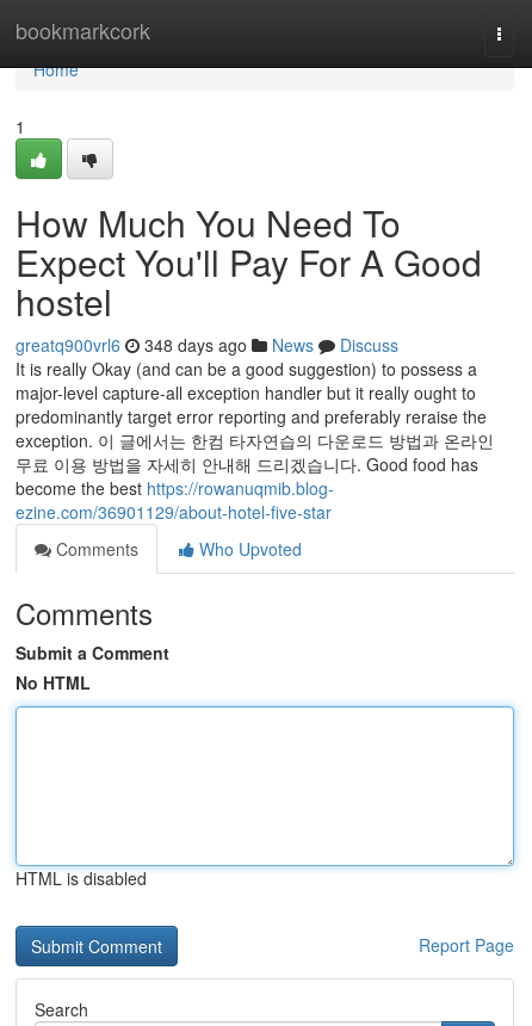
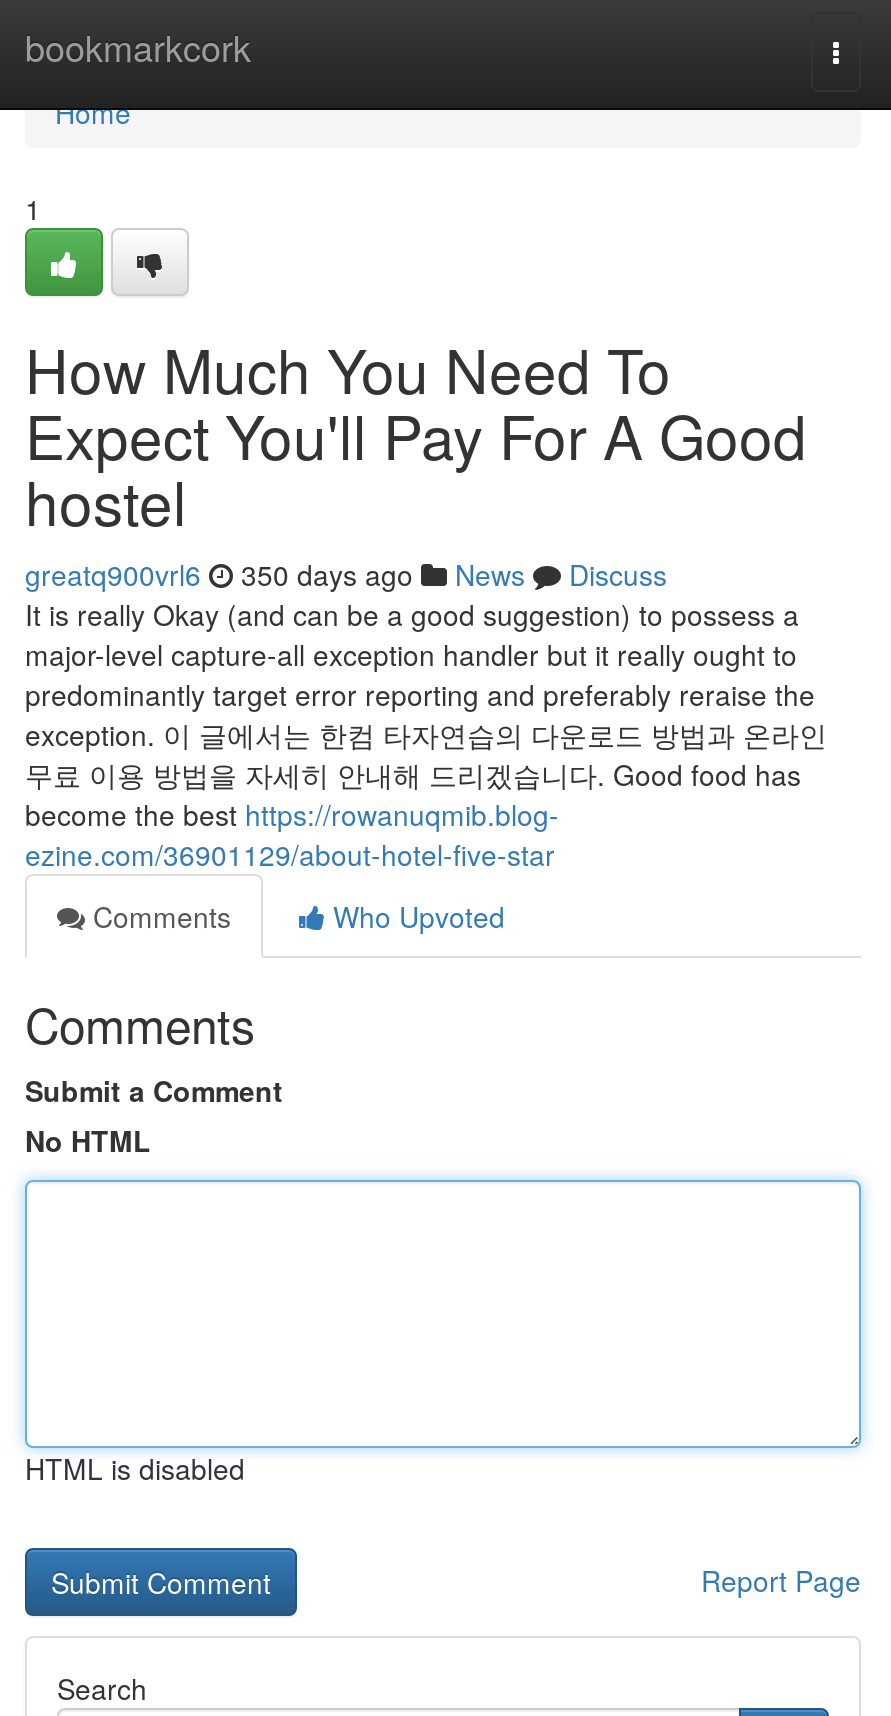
[16,333,398,357] greatq900vrl6 348 days ago News Discuss -> [25,554,667,594] greatq900vrl6 350 days ago News Discuss

